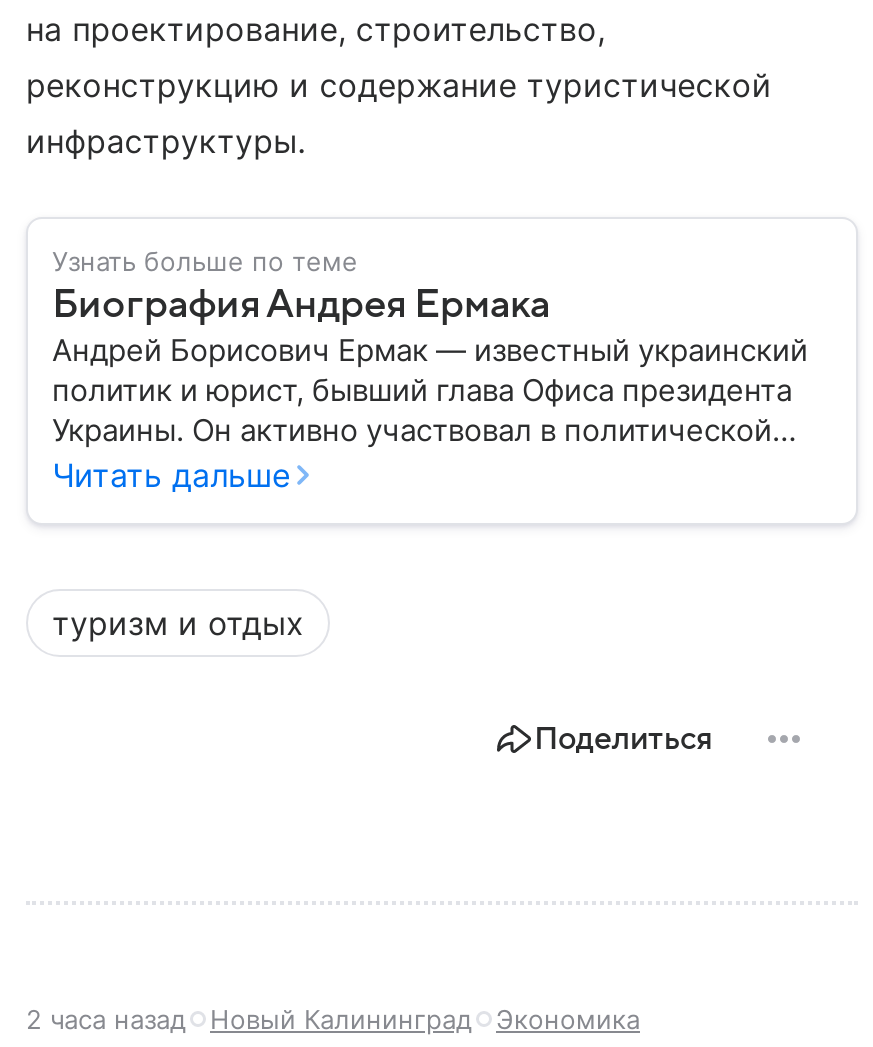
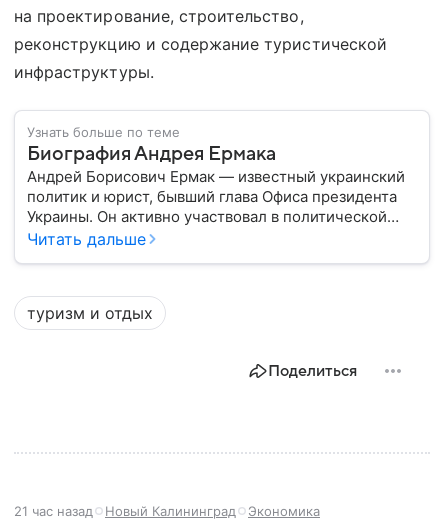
[26,1003,640,1035] 2 часа назад Новый Калининград Экономика -> [14,503,320,519] 21 час назад Новый Калининград Экономика

